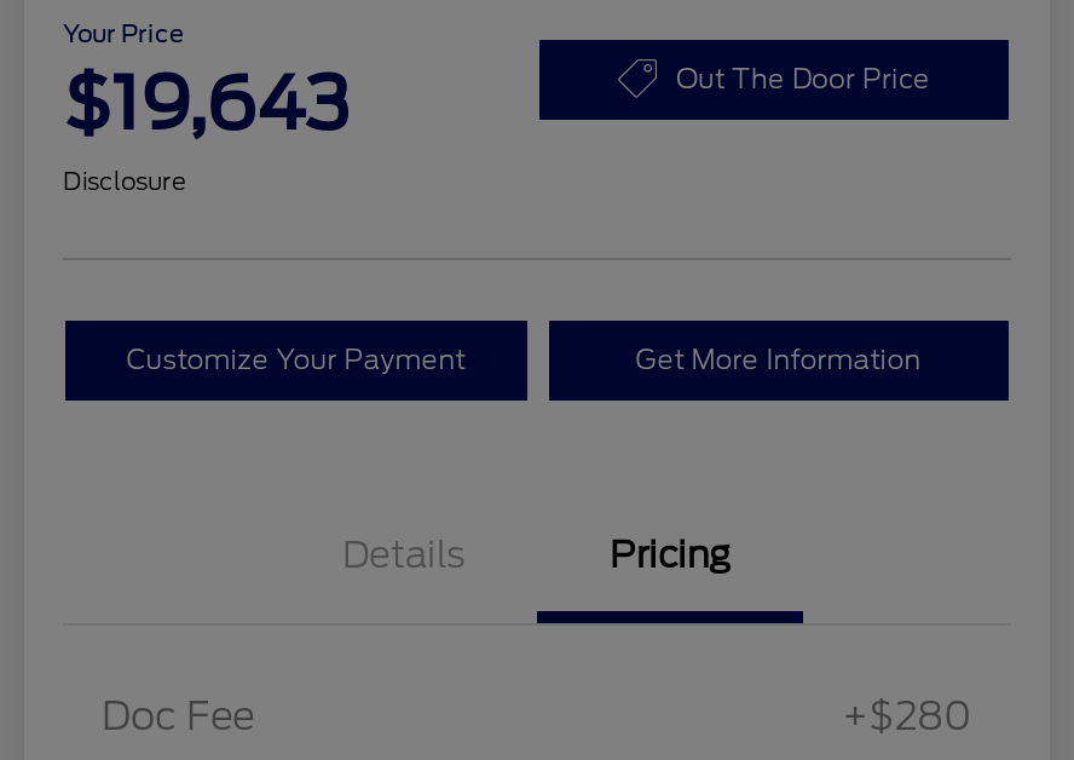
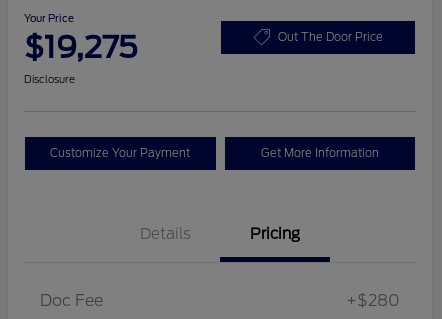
[63,60,351,147] $19,643 -> [24,29,137,65] $19,275

